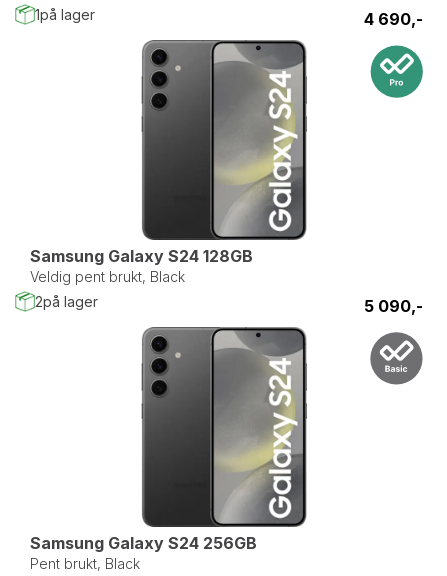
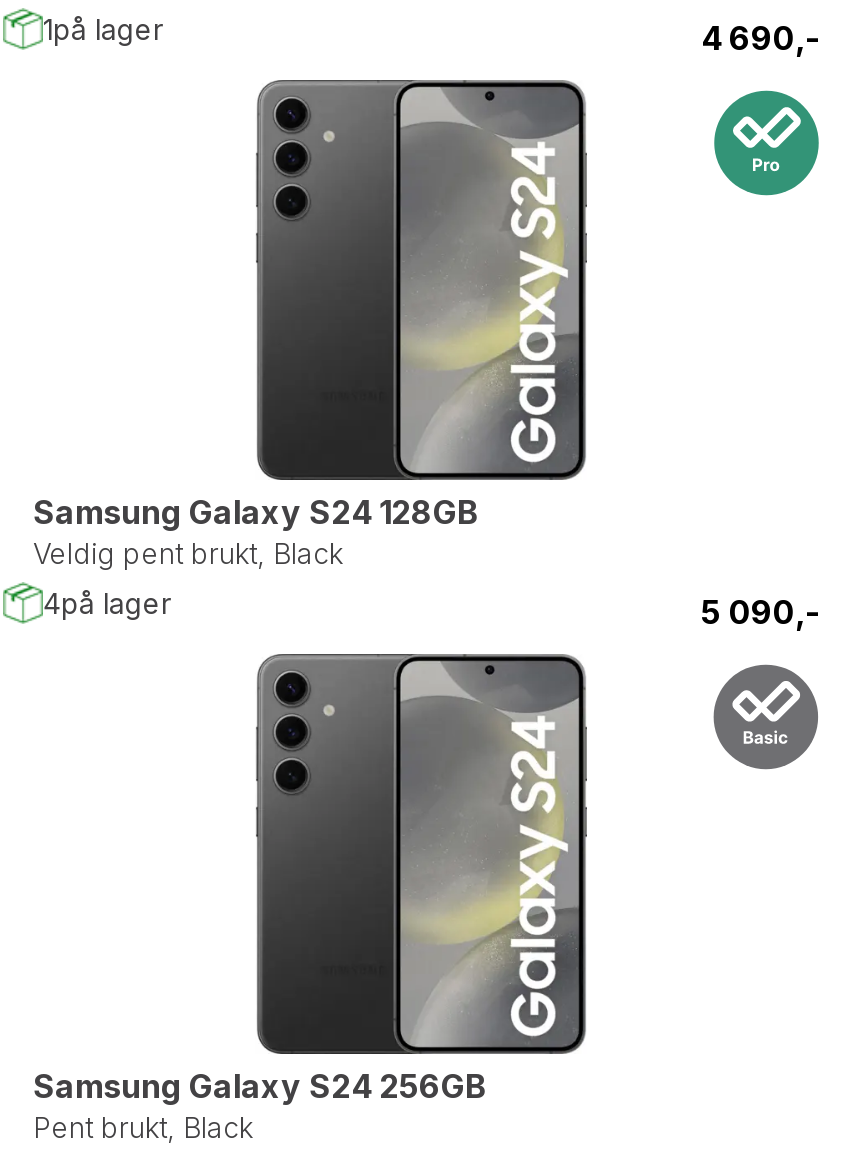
[35,293,98,310] 2på lager -> [43,586,171,620] 4på lager

